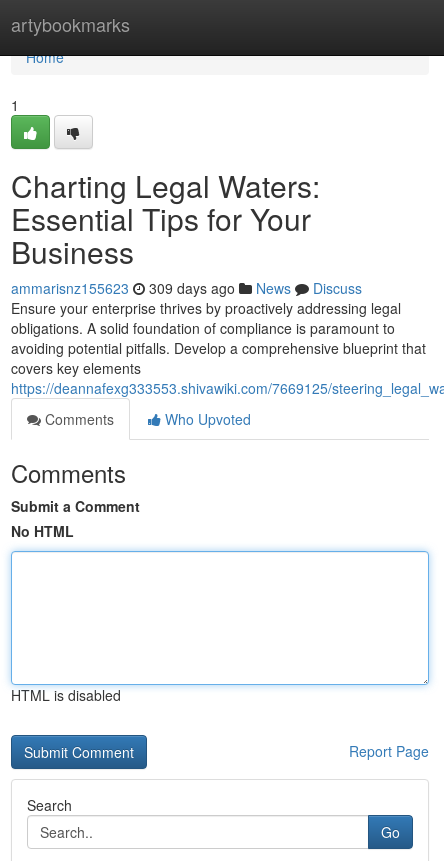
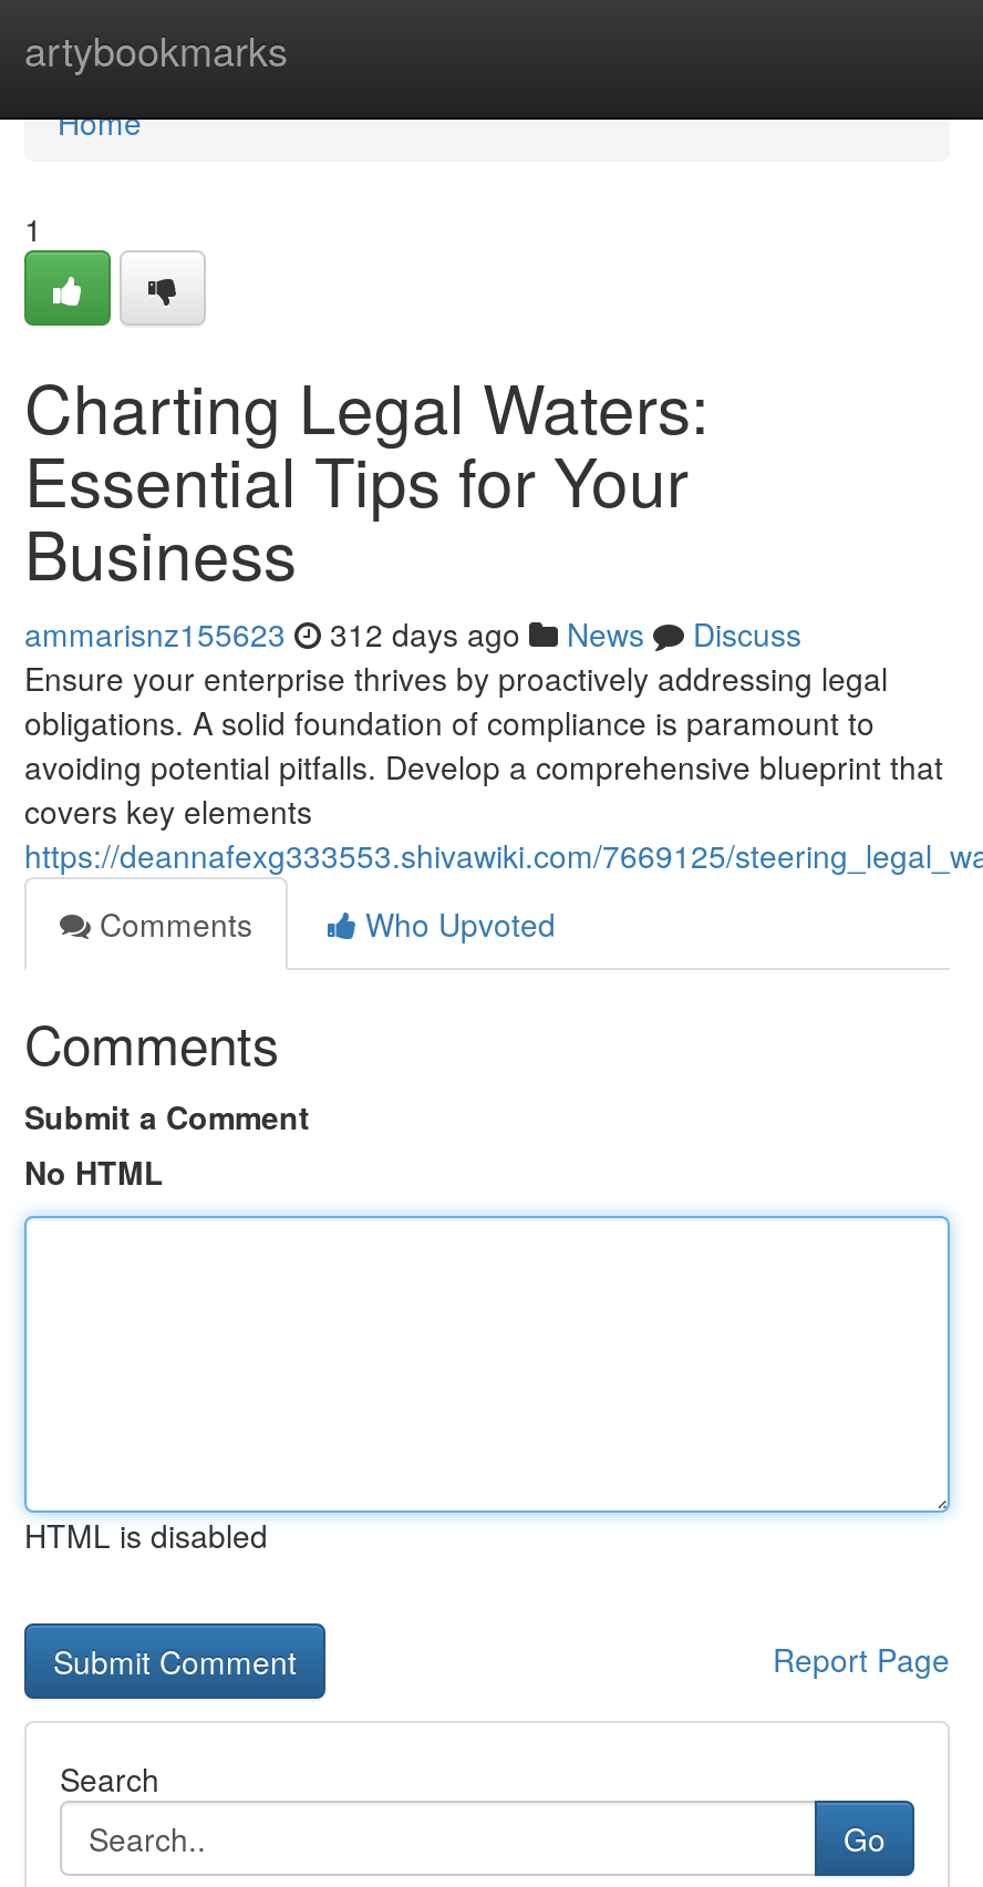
[11,278,362,298] ammarisnz155623 309 days ago News Discuss -> [24,611,801,656] ammarisnz155623 312 days ago News Discuss

